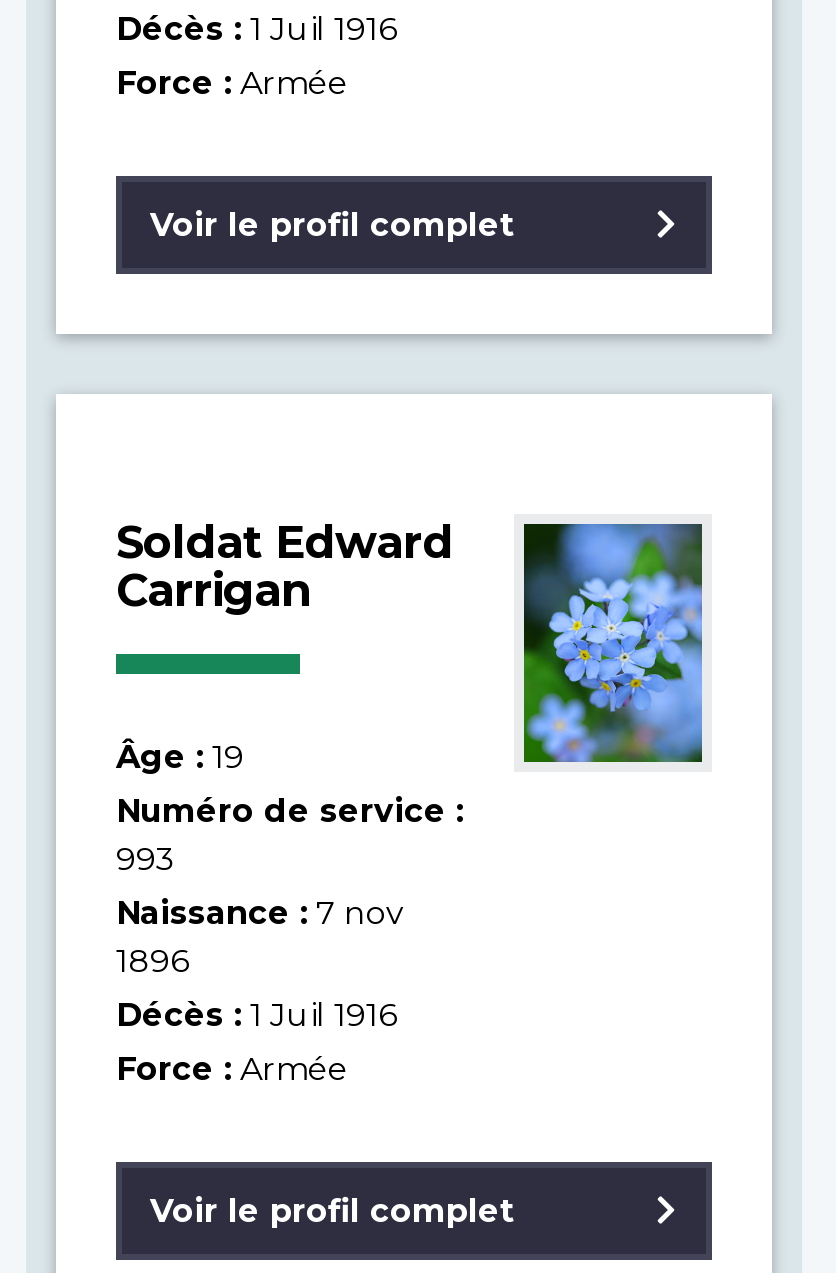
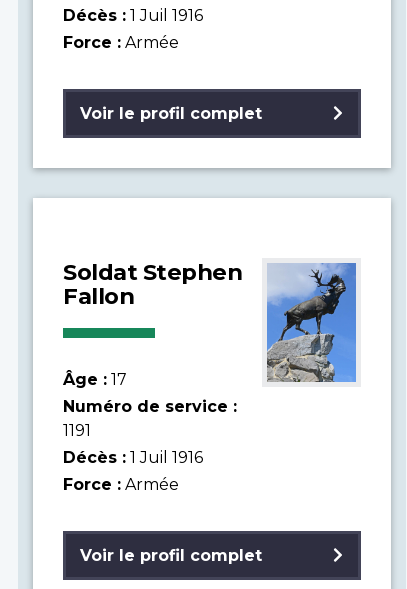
[116,514,704,764] [image] | Soldat Edward | Carrigan -> [63,258,357,383] [image] | Soldat Stephen | Fallon
[116,738,244,776] Âge : 19 -> [63,370,127,389] Âge : 17
[116,840,404,980] 993 | Naissance : 7 nov | 1896 -> [63,421,91,440] 1191

